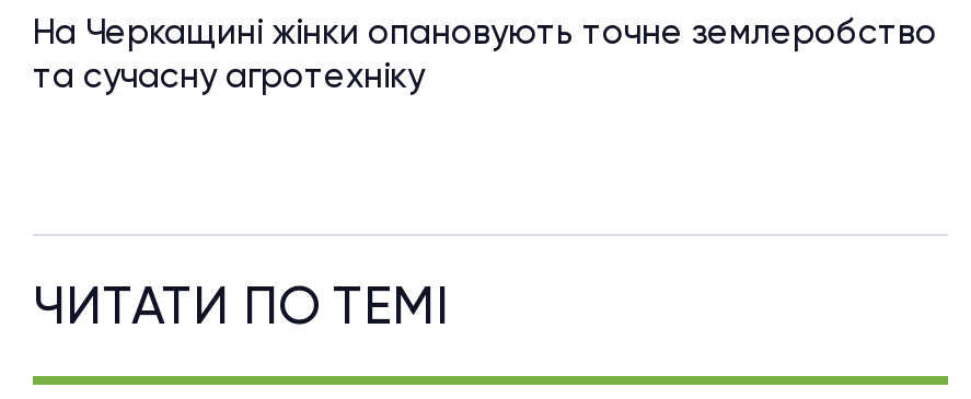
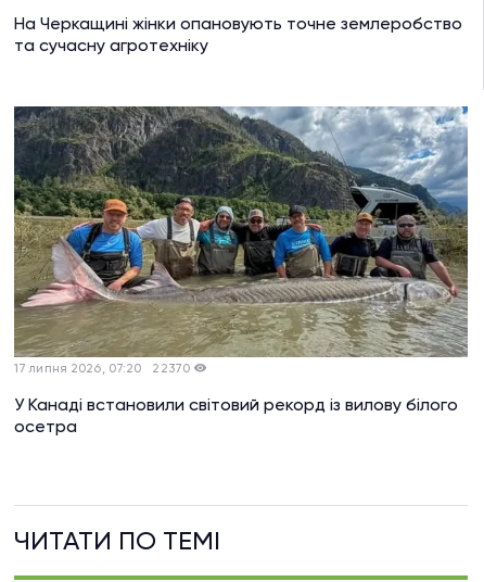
none -> [13,105,469,436] [image] | 17 липня 2026, 07:20 | 22370 | У Канаді встановили світовий рекорд із вилову білого | осетра

